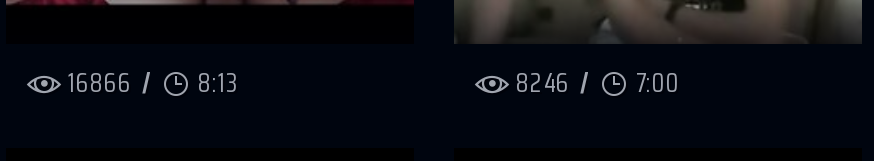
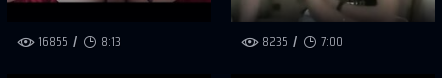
[68,62,238,104] 16866 8:13 -> [38,31,121,52] 16855 8:13
[516,62,680,104] 8246 7:00 -> [262,31,343,52] 8235 7:00

